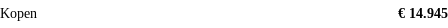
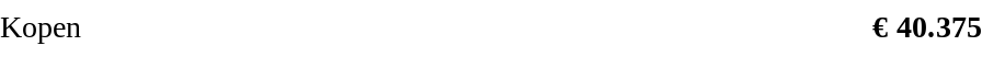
[398,6,448,21] € 14.945 -> [872,10,982,43] € 40.375

